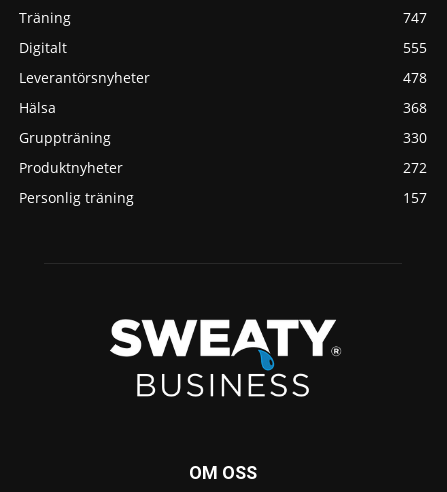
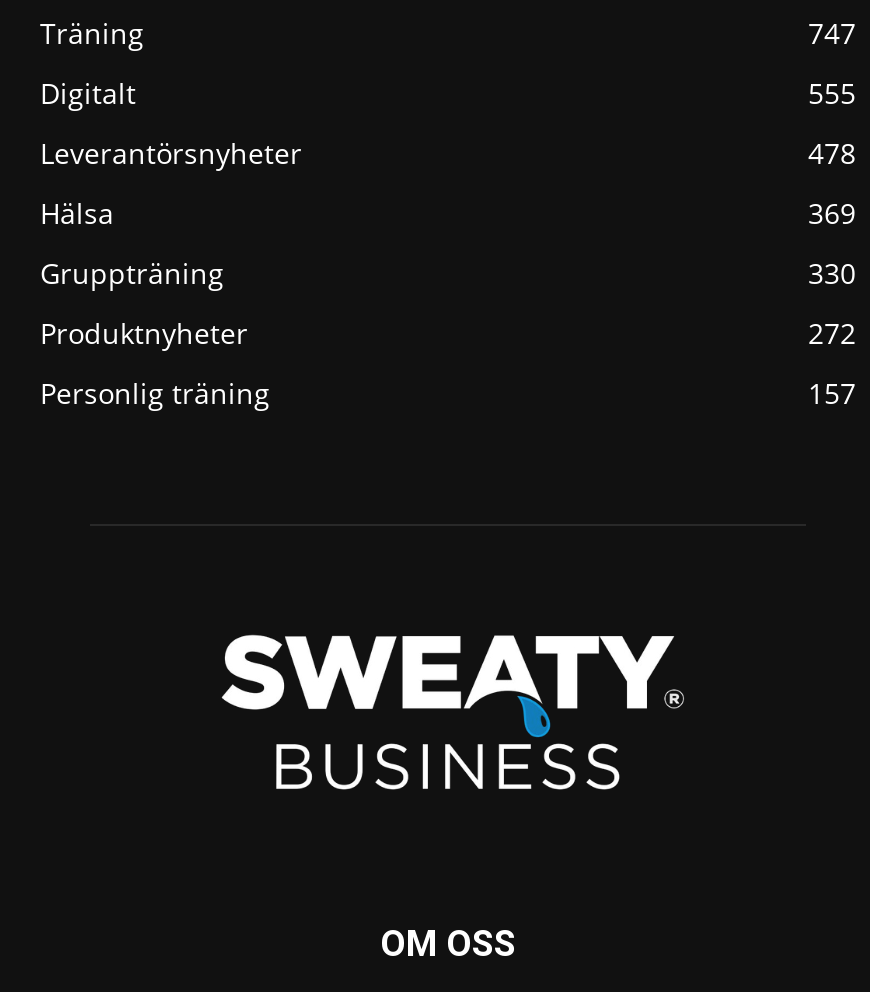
[403,98,427,117] 368 -> [808,193,856,231] 369

